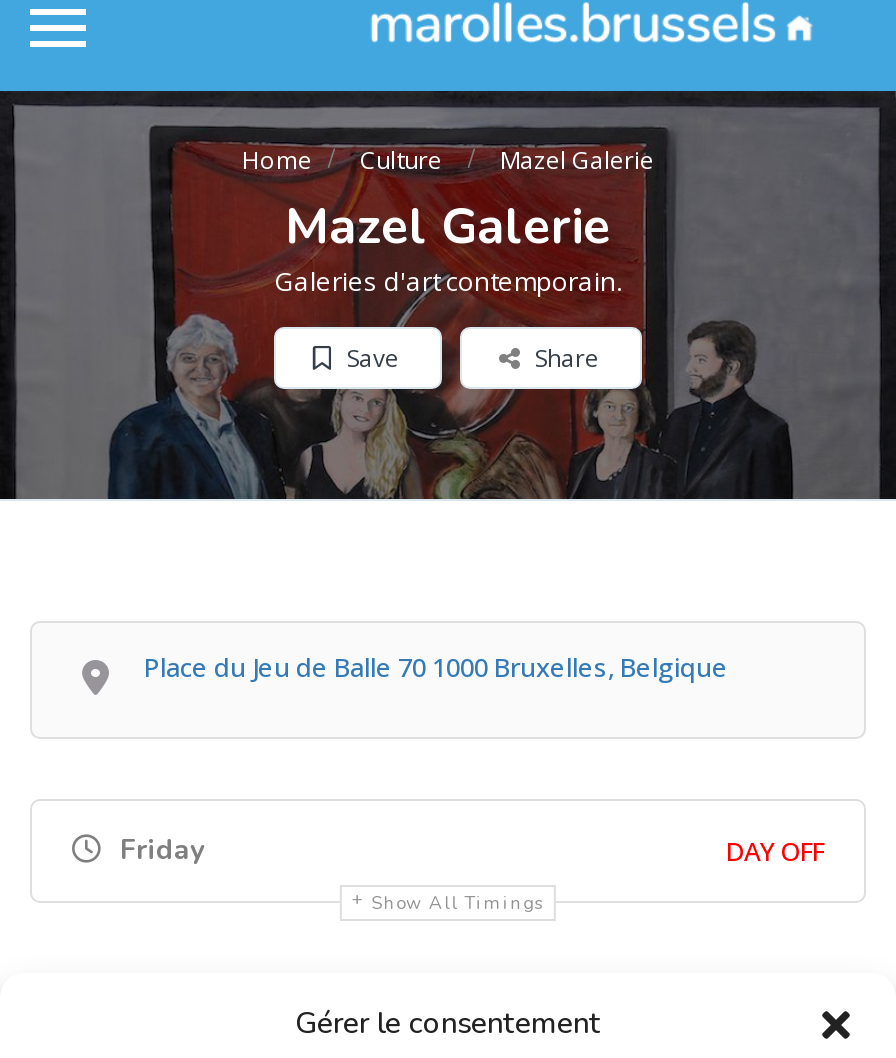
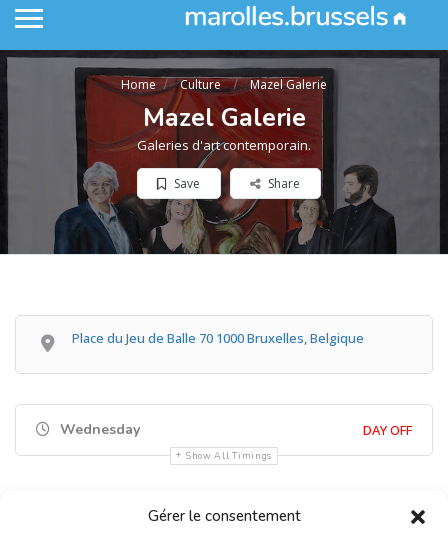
[112,831,204,869] Friday -> [56,420,140,439] Wednesday

